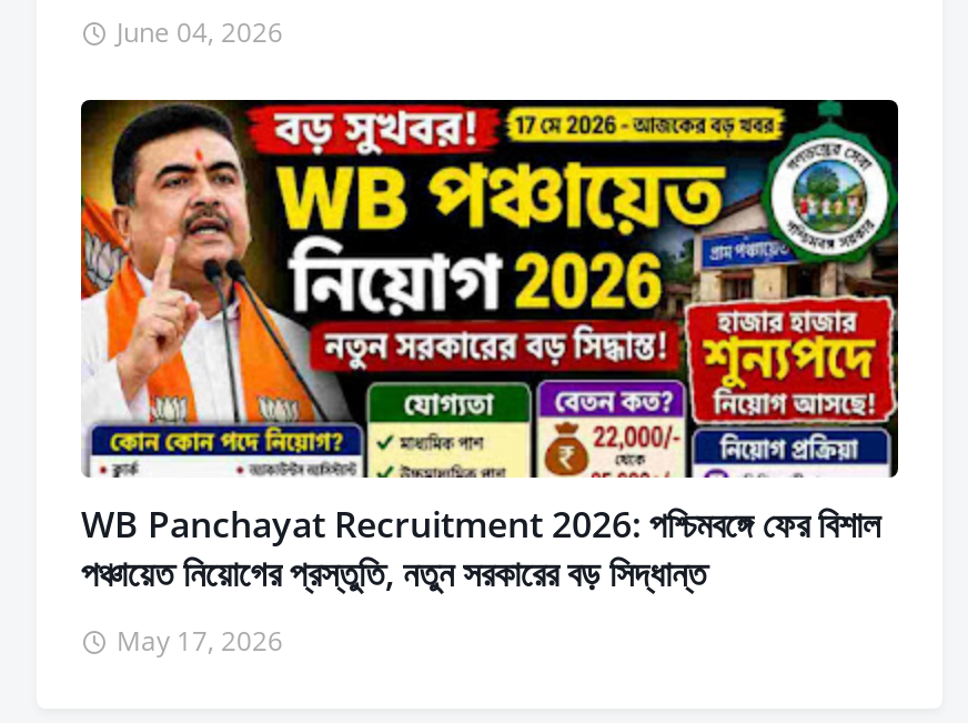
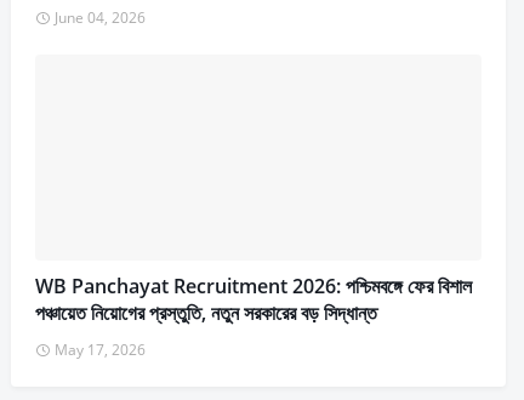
[79,98,900,480] [image] -> none

